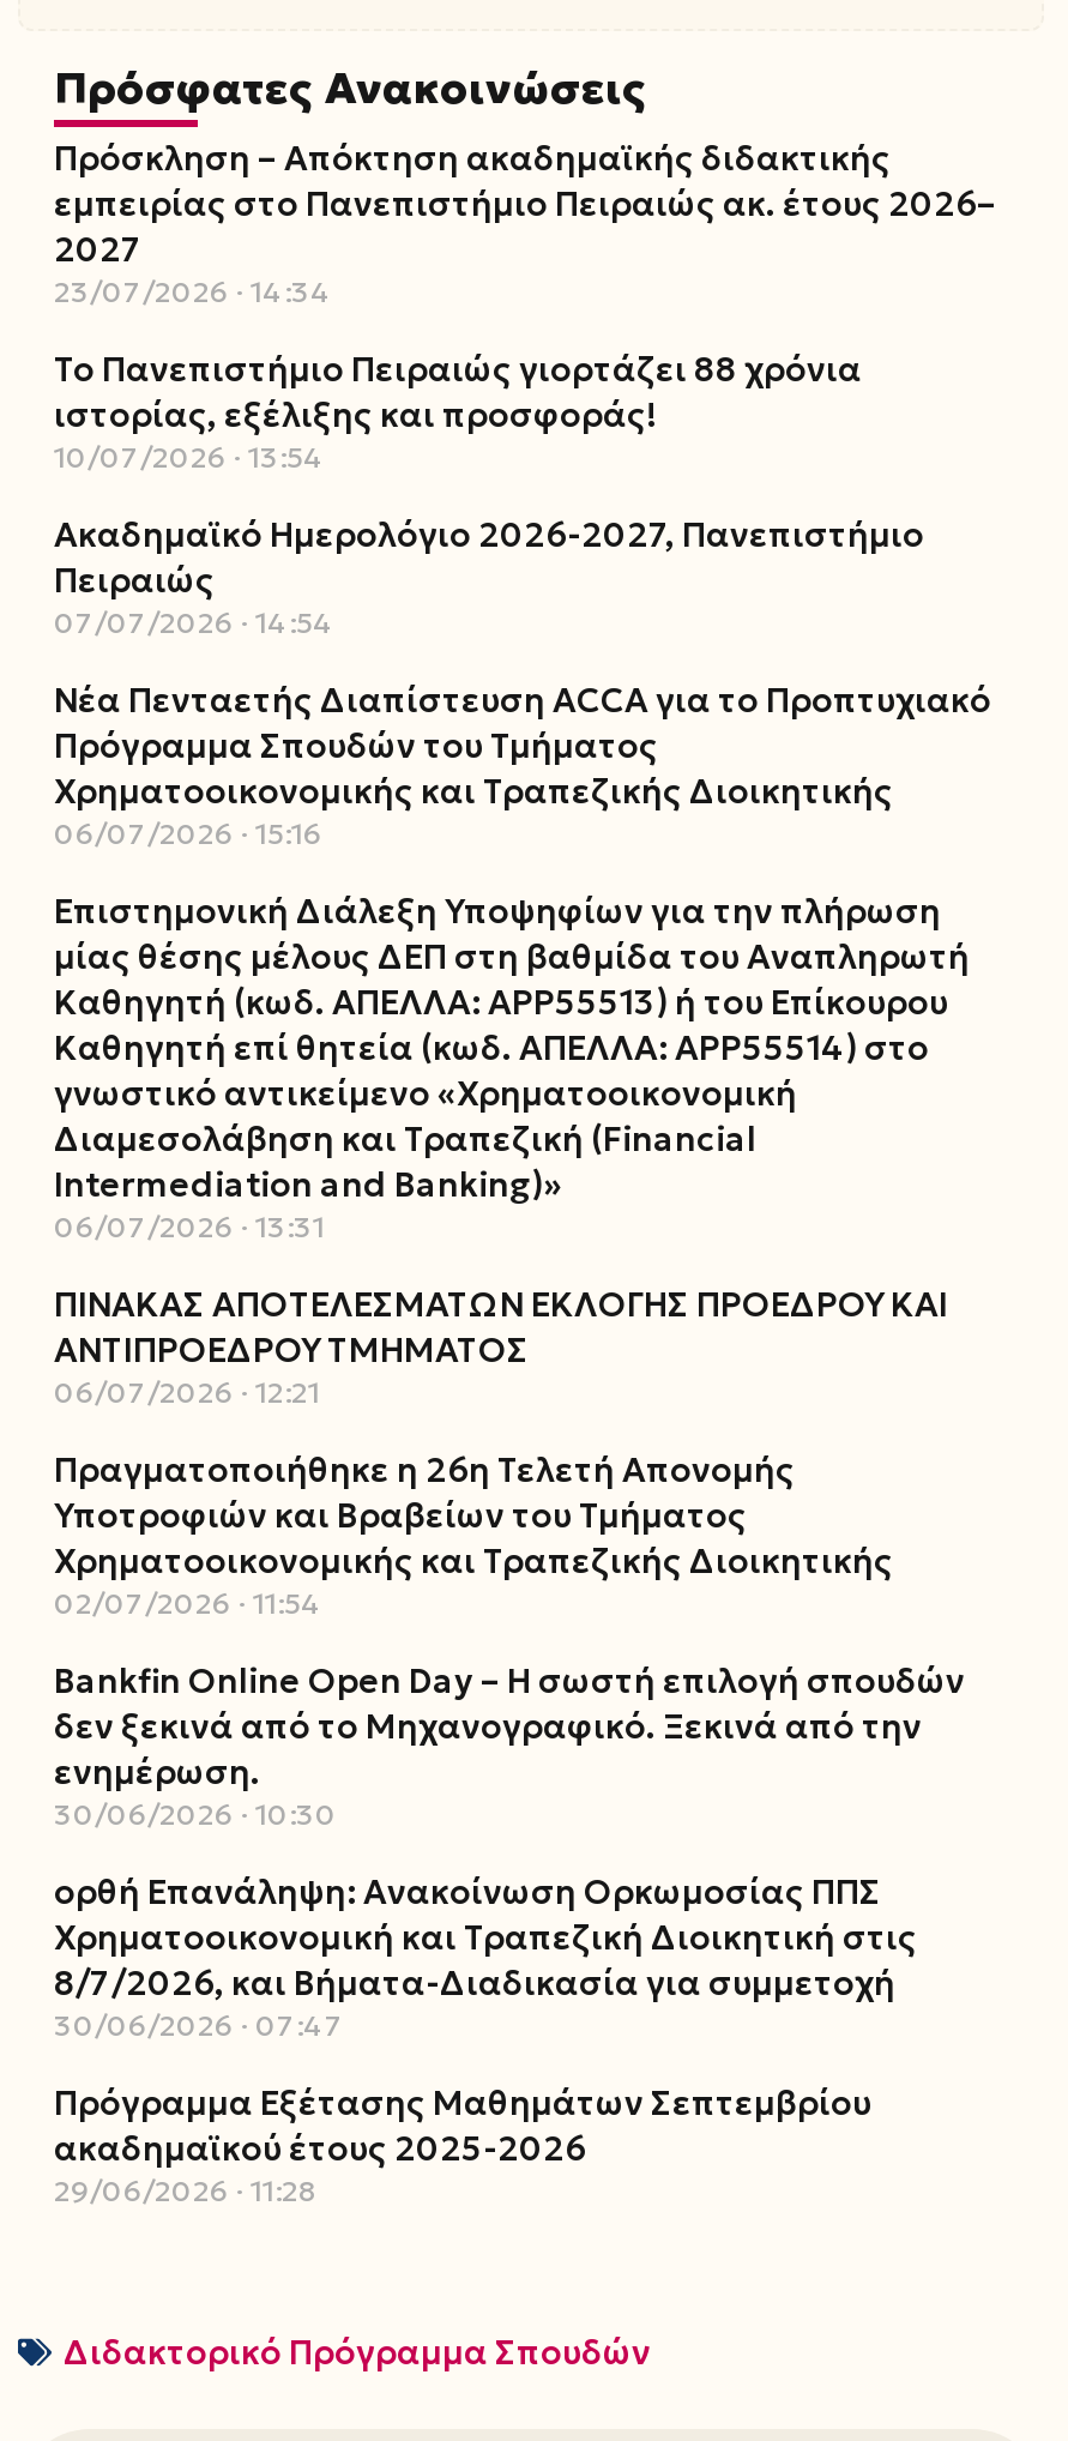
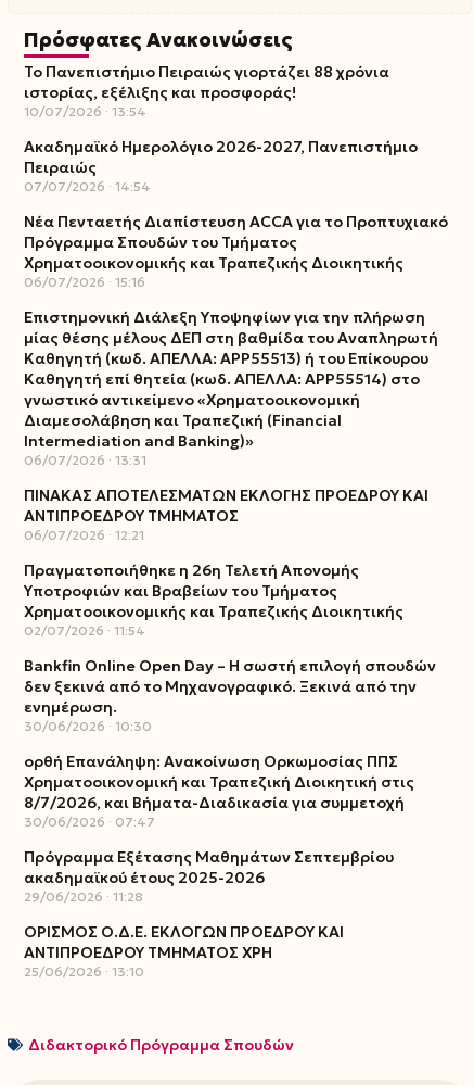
[54,137,996,309] Πρόσκληση – Απόκτηση ακαδημαϊκής διδακτικής | εμπειρίας στο Πανεπιστήμιο Πειραιώς ακ. έτους 2026– | 2027 | 23/07/2026 14:34 -> none
moved [54,348,991,2208] -> [24,62,448,905]: Το Πανεπιστήμιο Πειραιώς γιορτάζει 88 χρόνια | ιστορίας, εξέλιξης και προσφοράς! | 10/07/2026 13:54 | ... | ακαδημαϊκού έτους 2025-2026 | 29/06/2026 11:28
none -> [24,922,344,980] ΟΡΙΣΜΟΣ Ο.Δ.Ε. ΕΚΛΟΓΩΝ ΠΡΟΕΔΡΟΥ ΚΑΙ | ΑΝΤΙΠΡΟΕΔΡΟΥ ΤΜΗΜΑΤΟΣ ΧΡΗ | 25/06/2026 13:10

